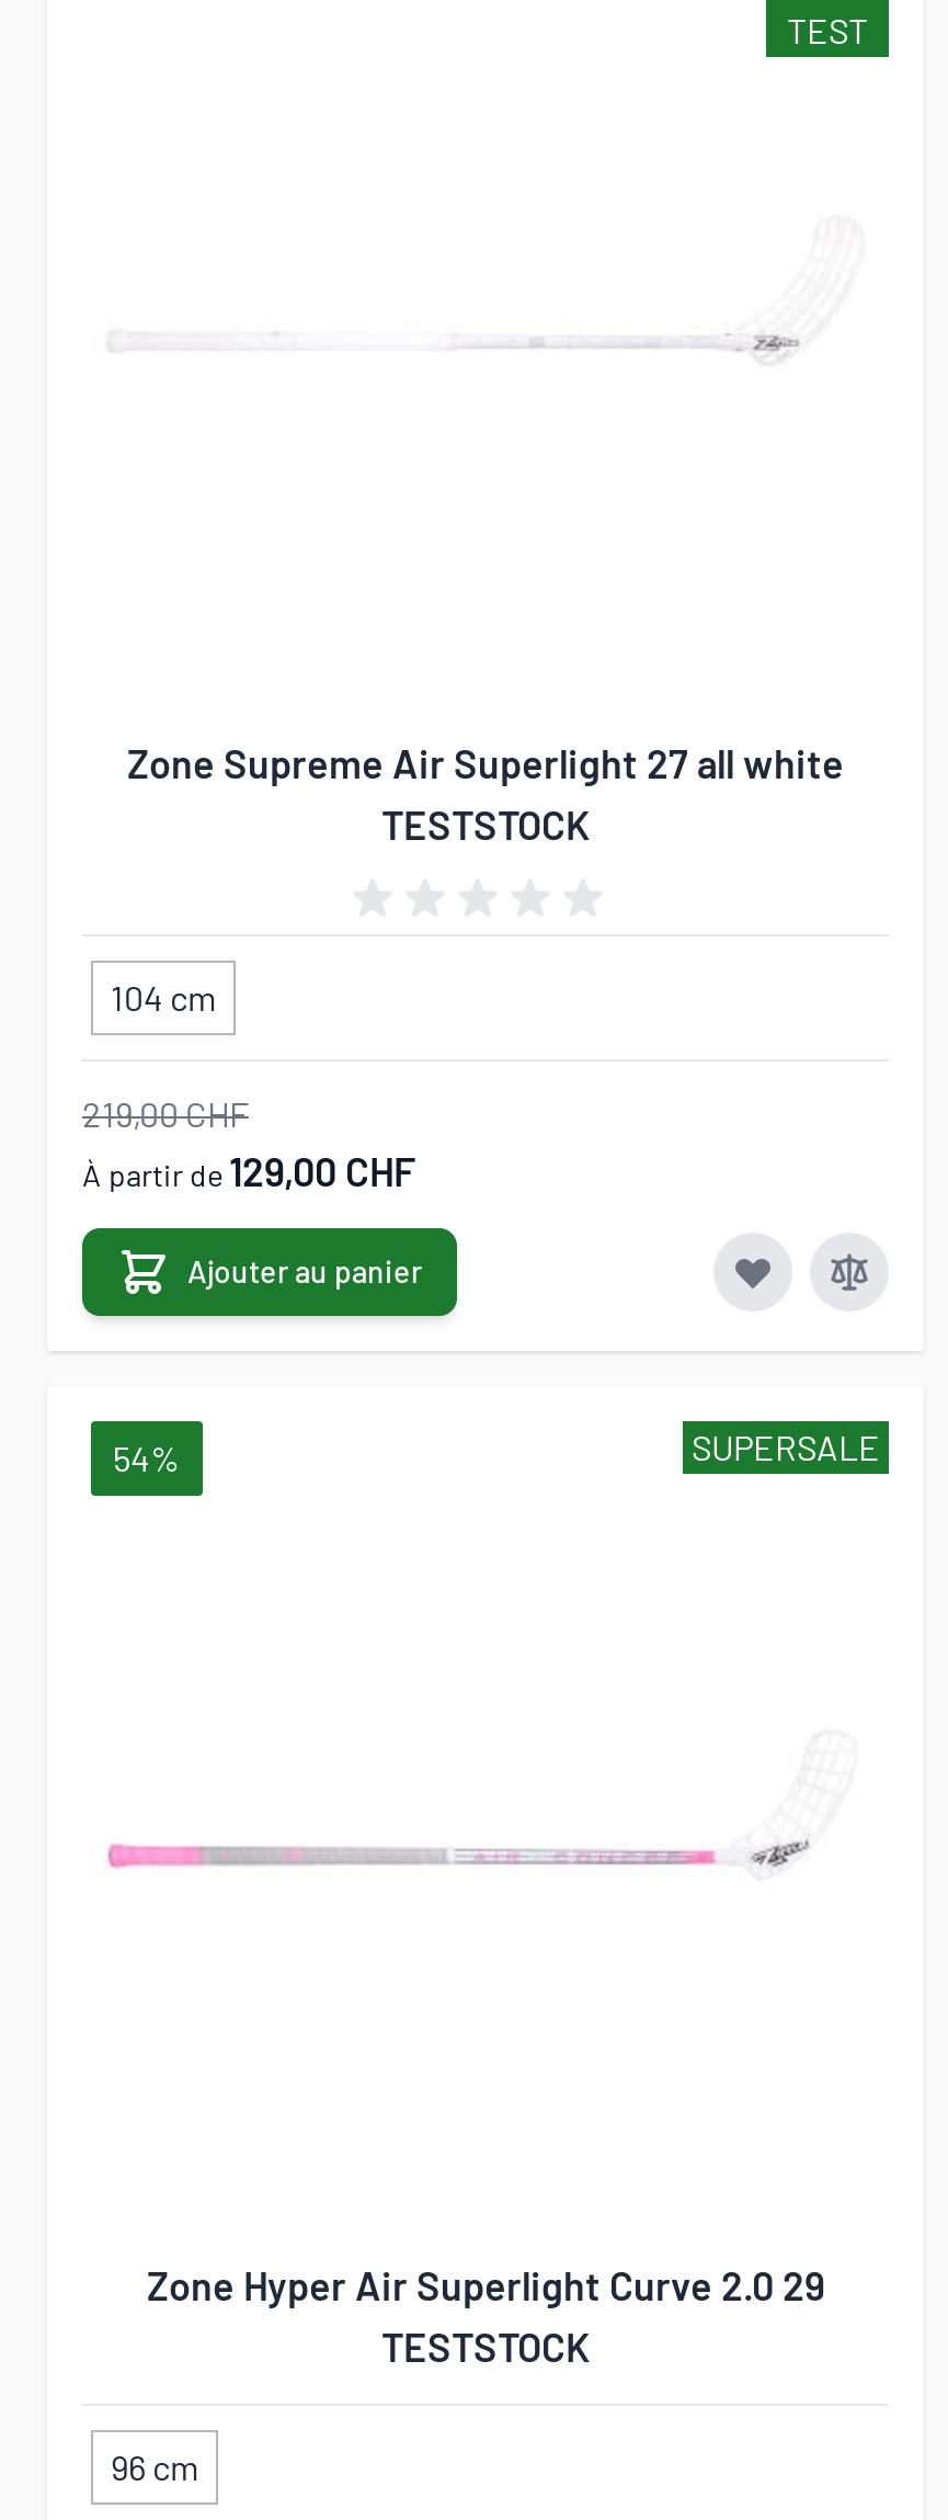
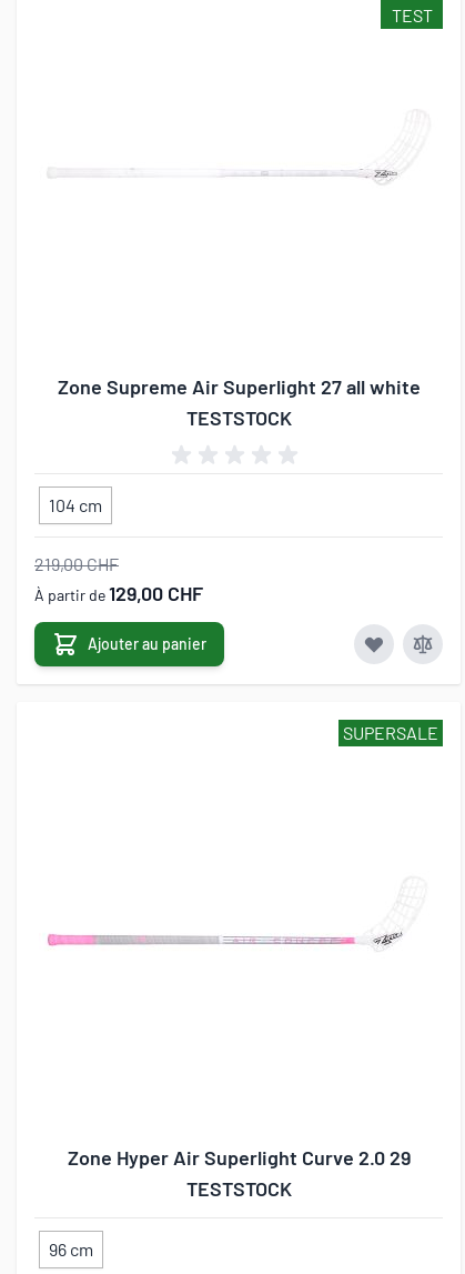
[113,1437,181,1478] 54% -> none

